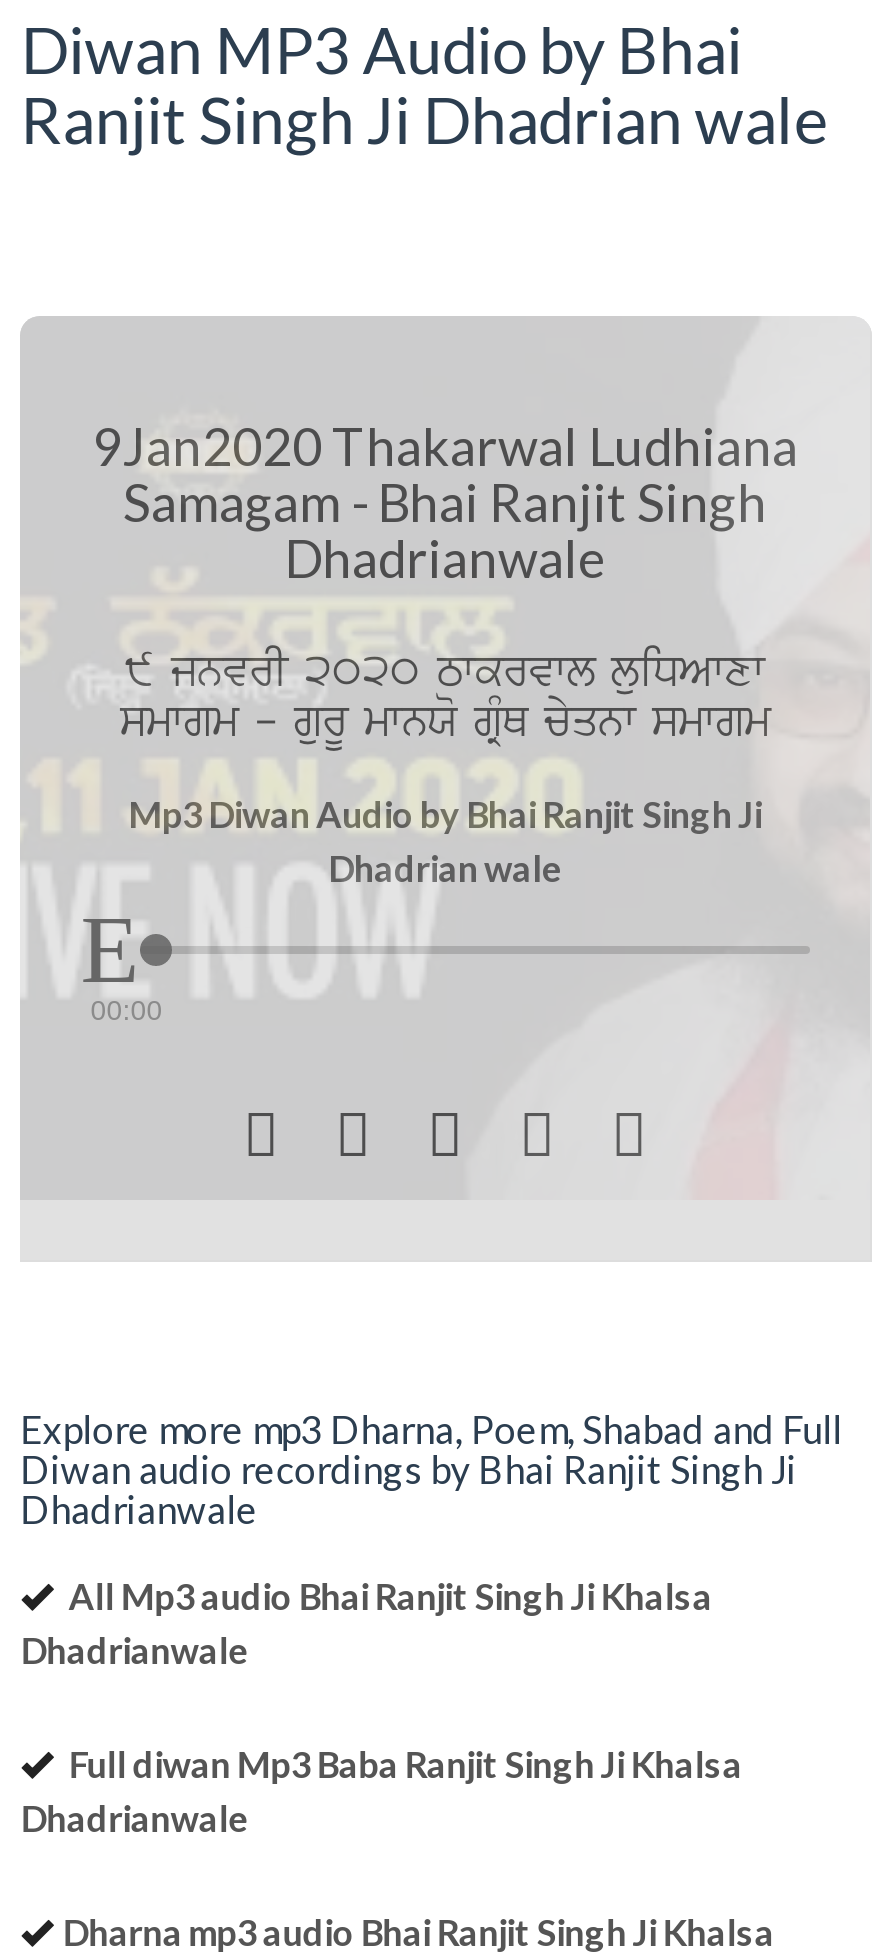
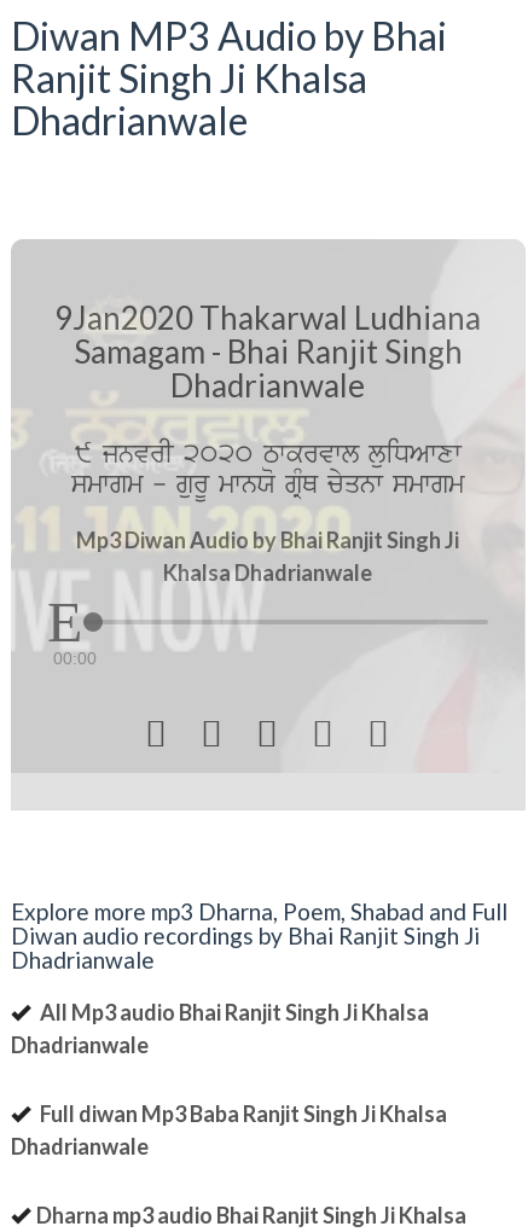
[20,80,826,158] Ranjit Singh Ji Dhadrian wale -> [11,54,368,144] Ranjit Singh Ji Khalsa | Dhadrianwale
[328,846,562,890] Dhadrian wale -> [163,559,372,586] Khalsa Dhadrianwale

